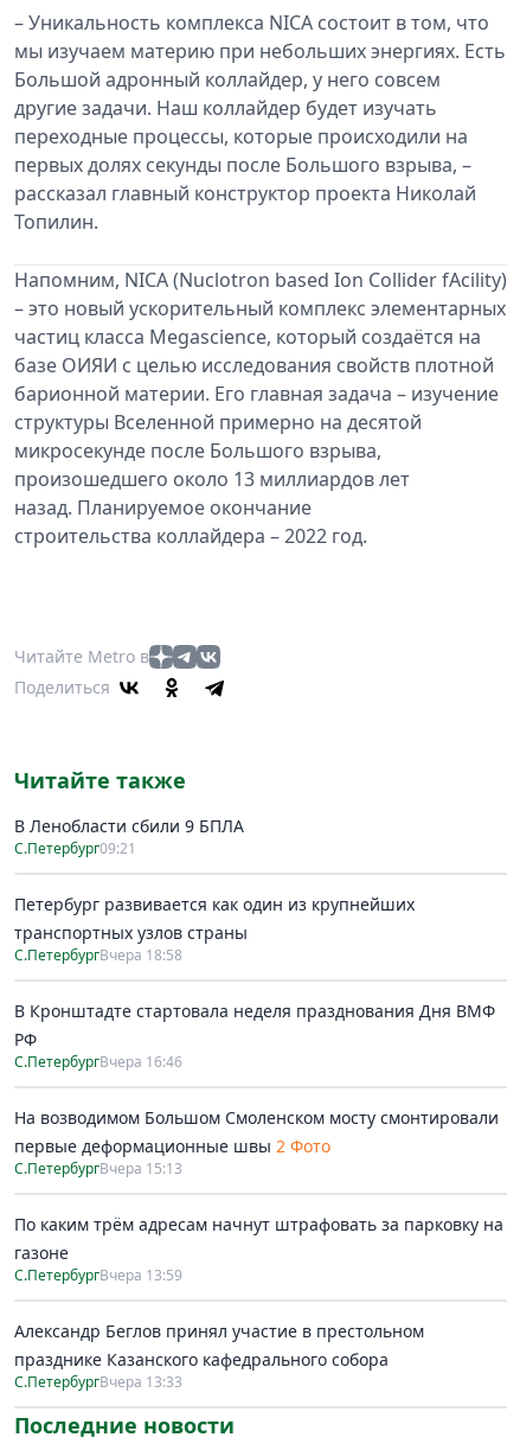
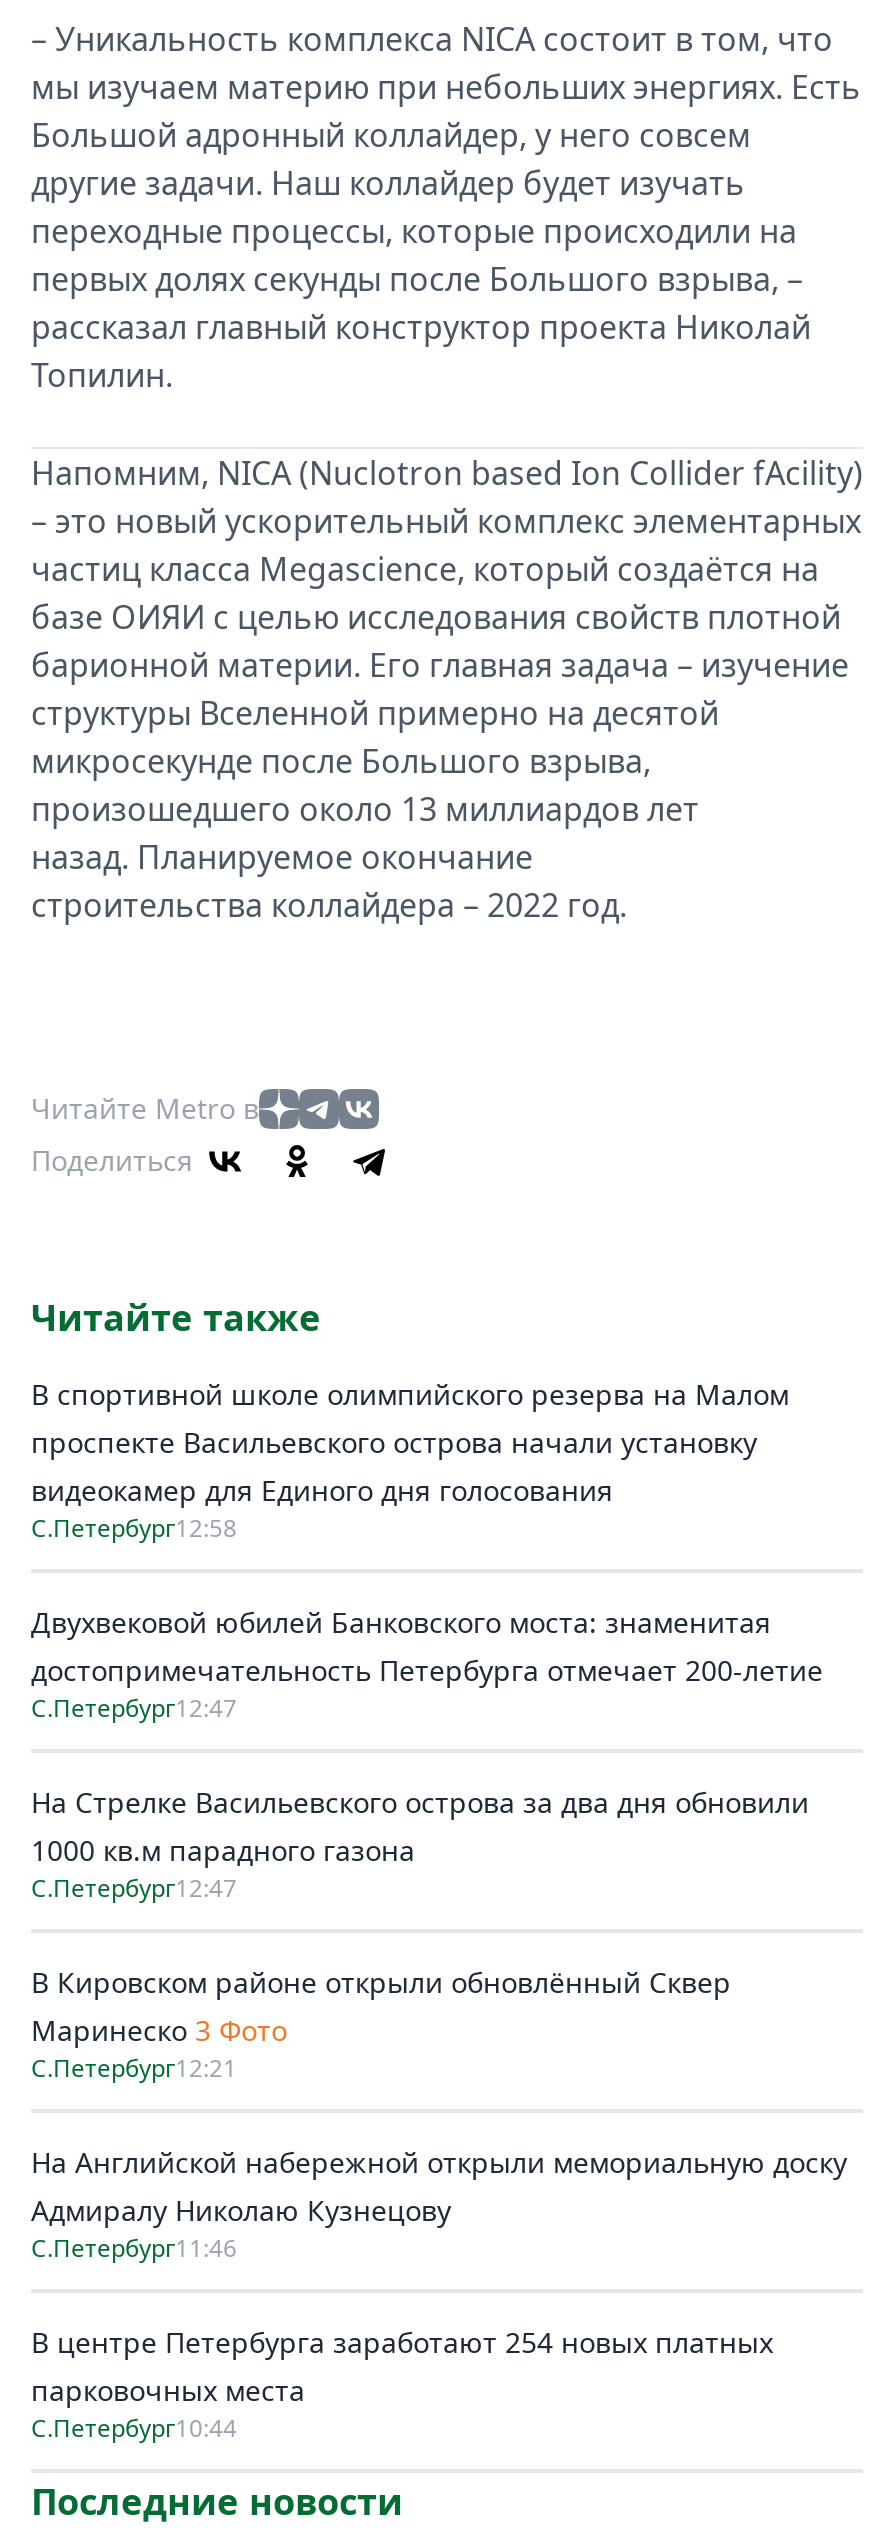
[14,815,244,858] В Ленобласти сбили 9 БПЛА | С.Петербург09:21 -> [31,1375,789,1545] В спортивной школе олимпийского резерва на Малом | проспекте Васильевского острова начали установку | видеокамер для Единого дня голосования | С.Петербург 12:58
[14,893,415,965] Петербург развивается как один из крупнейших | транспортных узлов страны | С.Петербург Вчера 18:58 -> [31,1603,823,1725] Двухвековой юбилей Банковского моста: знаменитая | достопримечательность Петербурга отмечает 200-летие | С.Петербург 12:47
[14,999,495,1072] В Кронштадте стартовала неделя празднования Дня ВМФ | РФ | С.Петербург Вчера 16:46 -> [31,1783,809,1905] На Стрелке Васильевского острова за два дня обновили | 1000 кв.м парадного газона | С.Петербург 12:47
[14,1106,499,1178] На возводимом Большом Смоленском мосту смонтировали | первые деформационные швы 2 Фото | С.Петербург Вчера 15:13 -> [31,1963,731,2085] В Кировском районе открыли обновлённый Сквер | Маринеско 3 Фото | С.Петербург 12:21
[14,1213,503,1285] По каким трём адресам начнут штрафовать за парковку на | газоне | С.Петербург Вчера 13:59 -> [31,2143,847,2265] На Английской набережной открыли мемориальную доску | Адмиралу Николаю Кузнецову | С.Петербург 11:46
[14,1320,424,1392] Александр Беглов принял участие в престольном | празднике Казанского кафедрального собора | С.Петербург Вчера 13:33 -> [31,2323,773,2445] В центре Петербурга заработают 254 новых платных | парковочных места | С.Петербург 10:44

